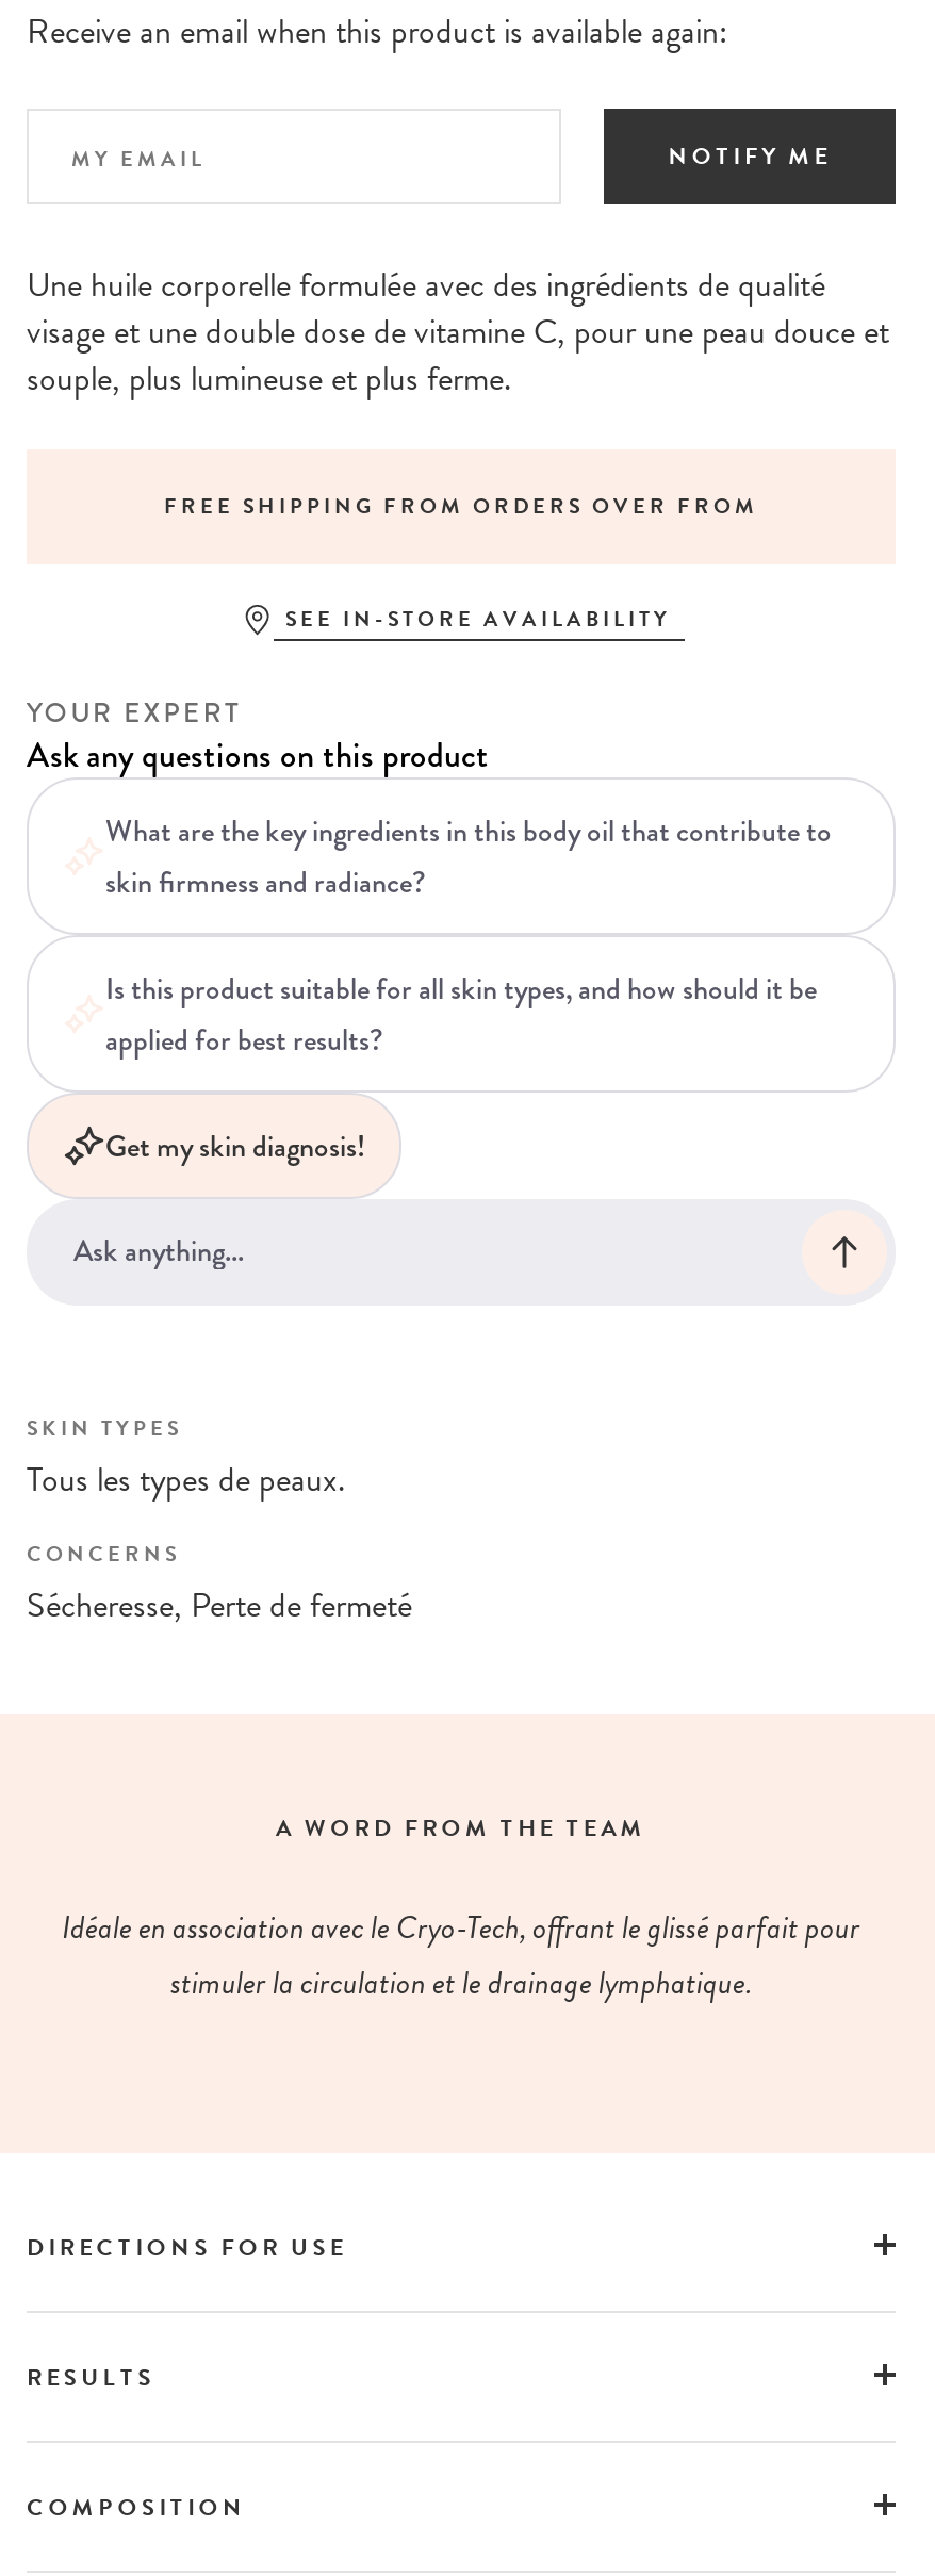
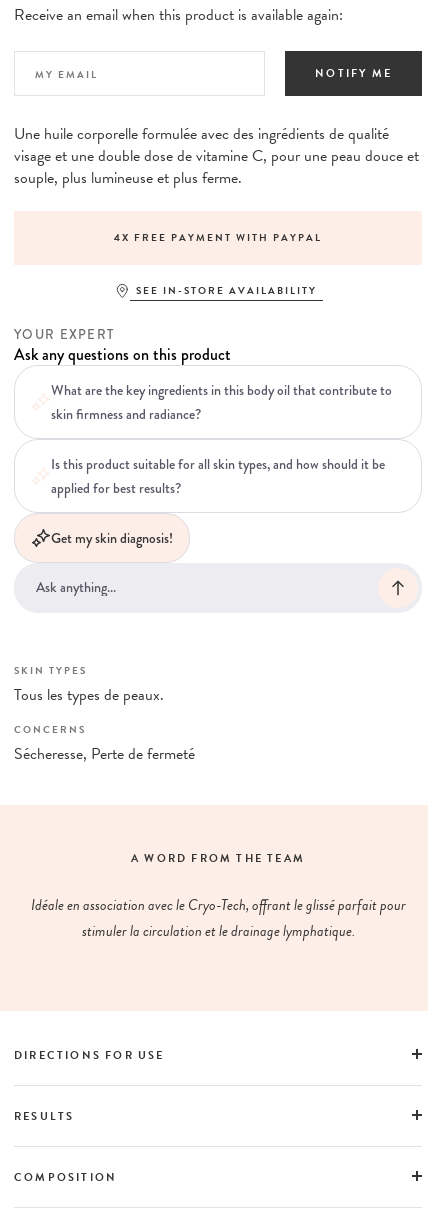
[164,490,758,522] FREE SHIPPING FROM ORDERS OVER FROM -> [114,230,322,245] 4X FREE PAYMENT WITH PAYPAL

